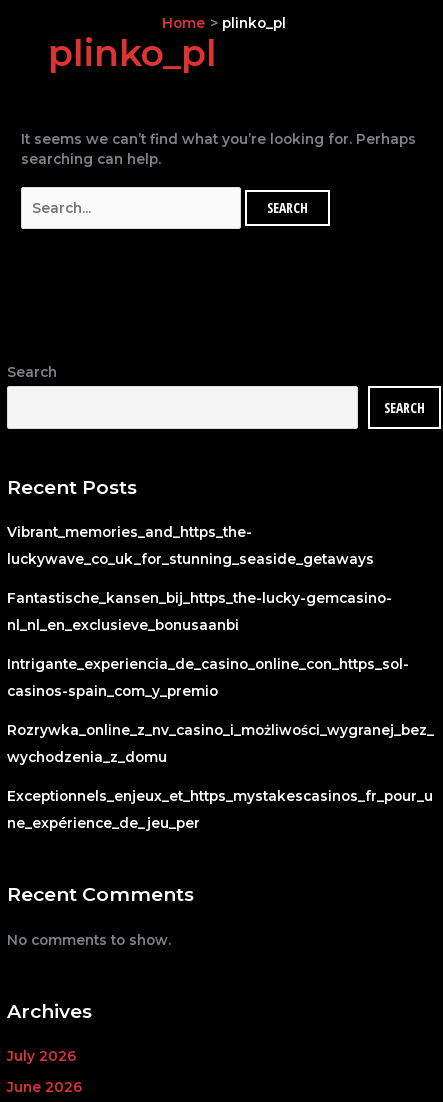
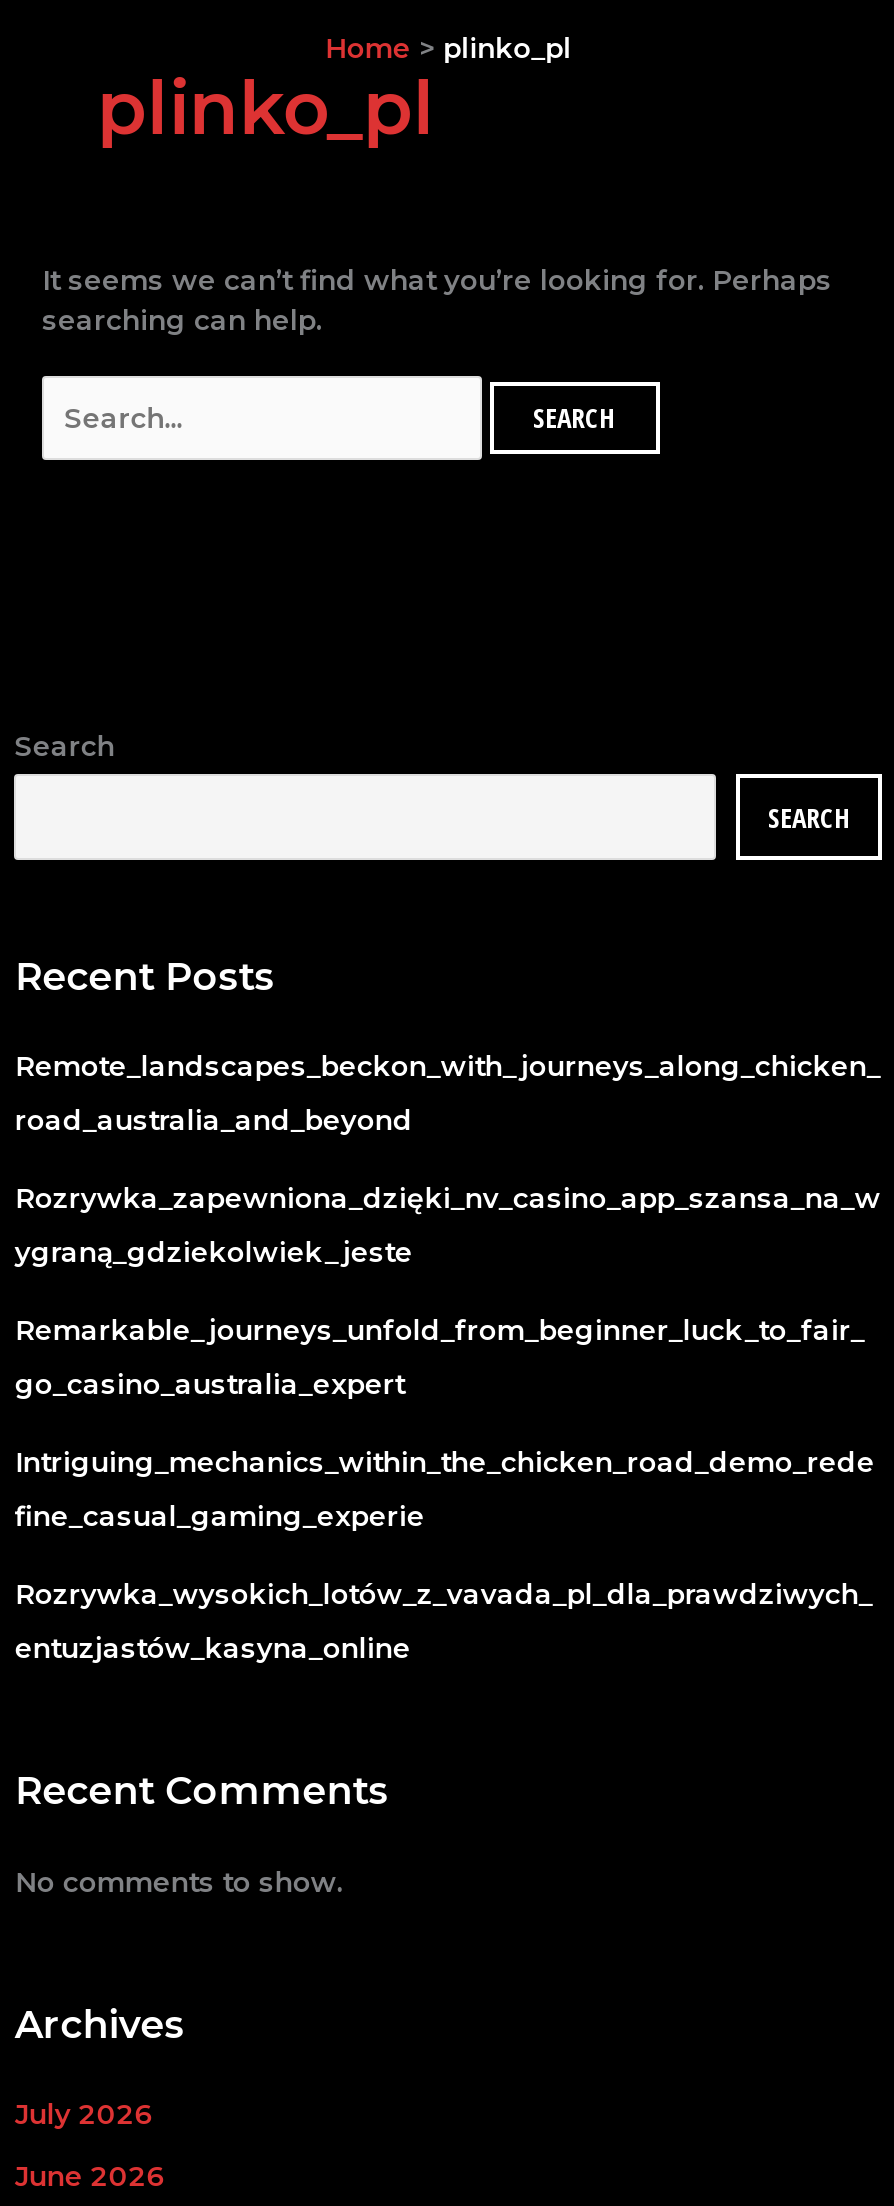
[7,524,252,540] Vibrant_memories_and_https_the- -> [15,1050,881,1082] Remote_landscapes_beckon_with_journeys_along_chicken_
[7,551,374,567] luckywave_co_uk_for_stunning_seaside_getaways -> [15,1104,413,1136] road_australia_and_beyond
[7,590,392,606] Fantastische_kansen_bij_https_the-lucky-gemcasino- -> [15,1182,881,1214] Rozrywka_zapewniona_dzięki_nv_casino_app_szansa_na_w
[7,617,239,633] nl_nl_en_exclusieve_bonusaanbi -> [15,1236,413,1268] ygraną_gdziekolwiek_jeste
[7,656,409,672] Intrigante_experiencia_de_casino_online_con_https_sol- -> [15,1314,865,1346] Remarkable_journeys_unfold_from_beginner_luck_to_fair_
[7,683,218,699] casinos-spain_com_y_premio -> [15,1368,405,1400] go_casino_australia_expert
[7,722,434,738] Rozrywka_online_z_nv_casino_i_możliwości_wygranej_bez_ -> [15,1446,875,1478] Intriguing_mechanics_within_the_chicken_road_demo_rede
[7,749,167,765] wychodzenia_z_domu -> [15,1500,425,1532] fine_casual_gaming_experie
[7,788,433,804] Exceptionnels_enjeux_et_https_mystakescasinos_fr_pour_u -> [15,1578,873,1610] Rozrywka_wysokich_lotów_z_vavada_pl_dla_prawdziwych_
[7,815,200,831] ne_expérience_de_jeu_per -> [15,1632,411,1664] entuzjastów_kasyna_online

